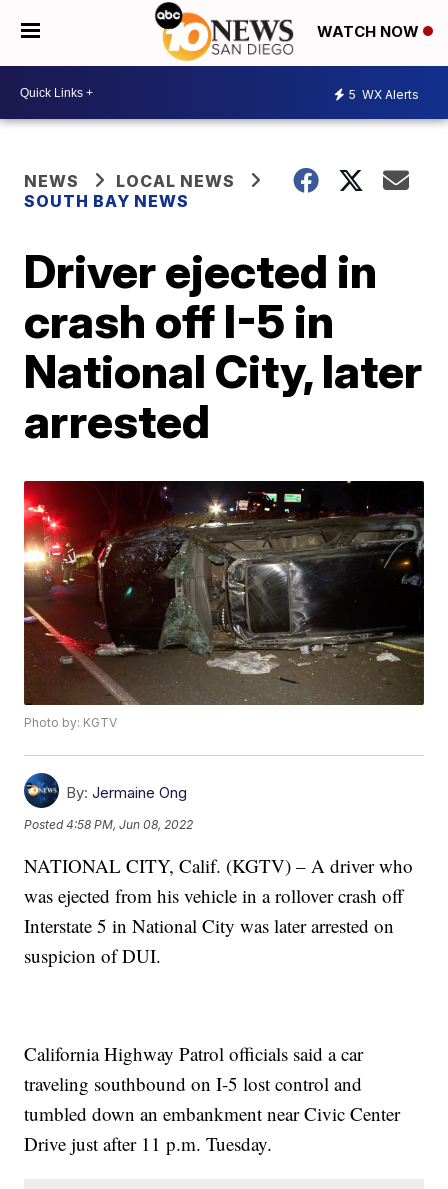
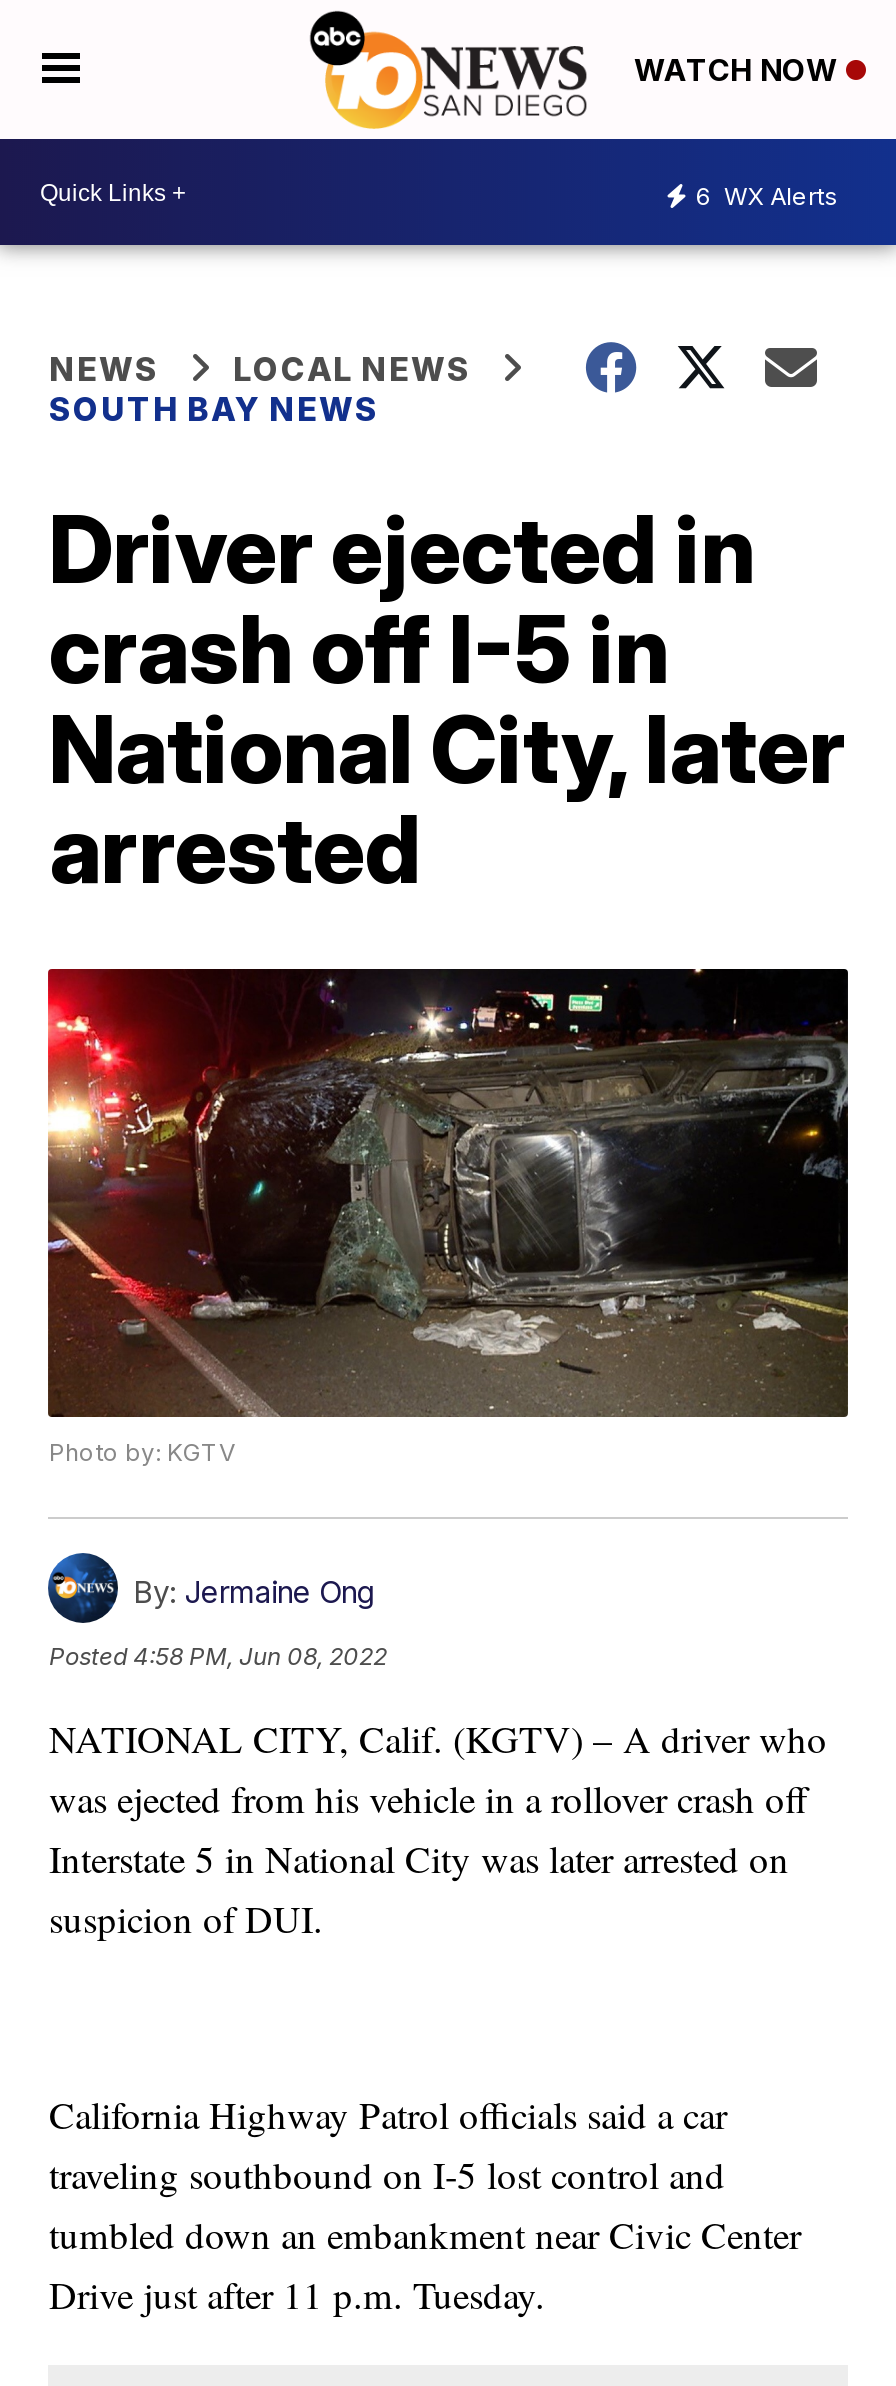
[349,86,419,101] 5 WX Alerts -> [696,180,838,210] 6 WX Alerts

